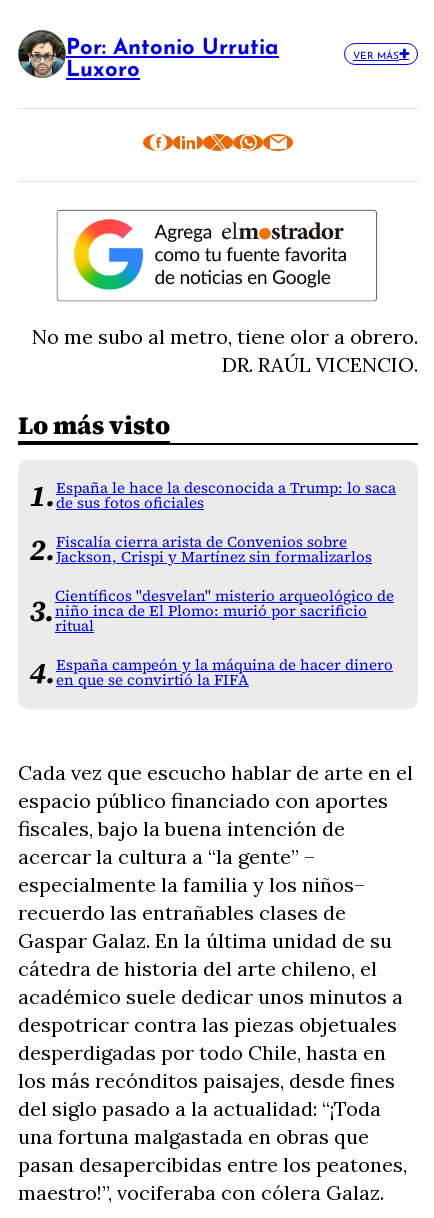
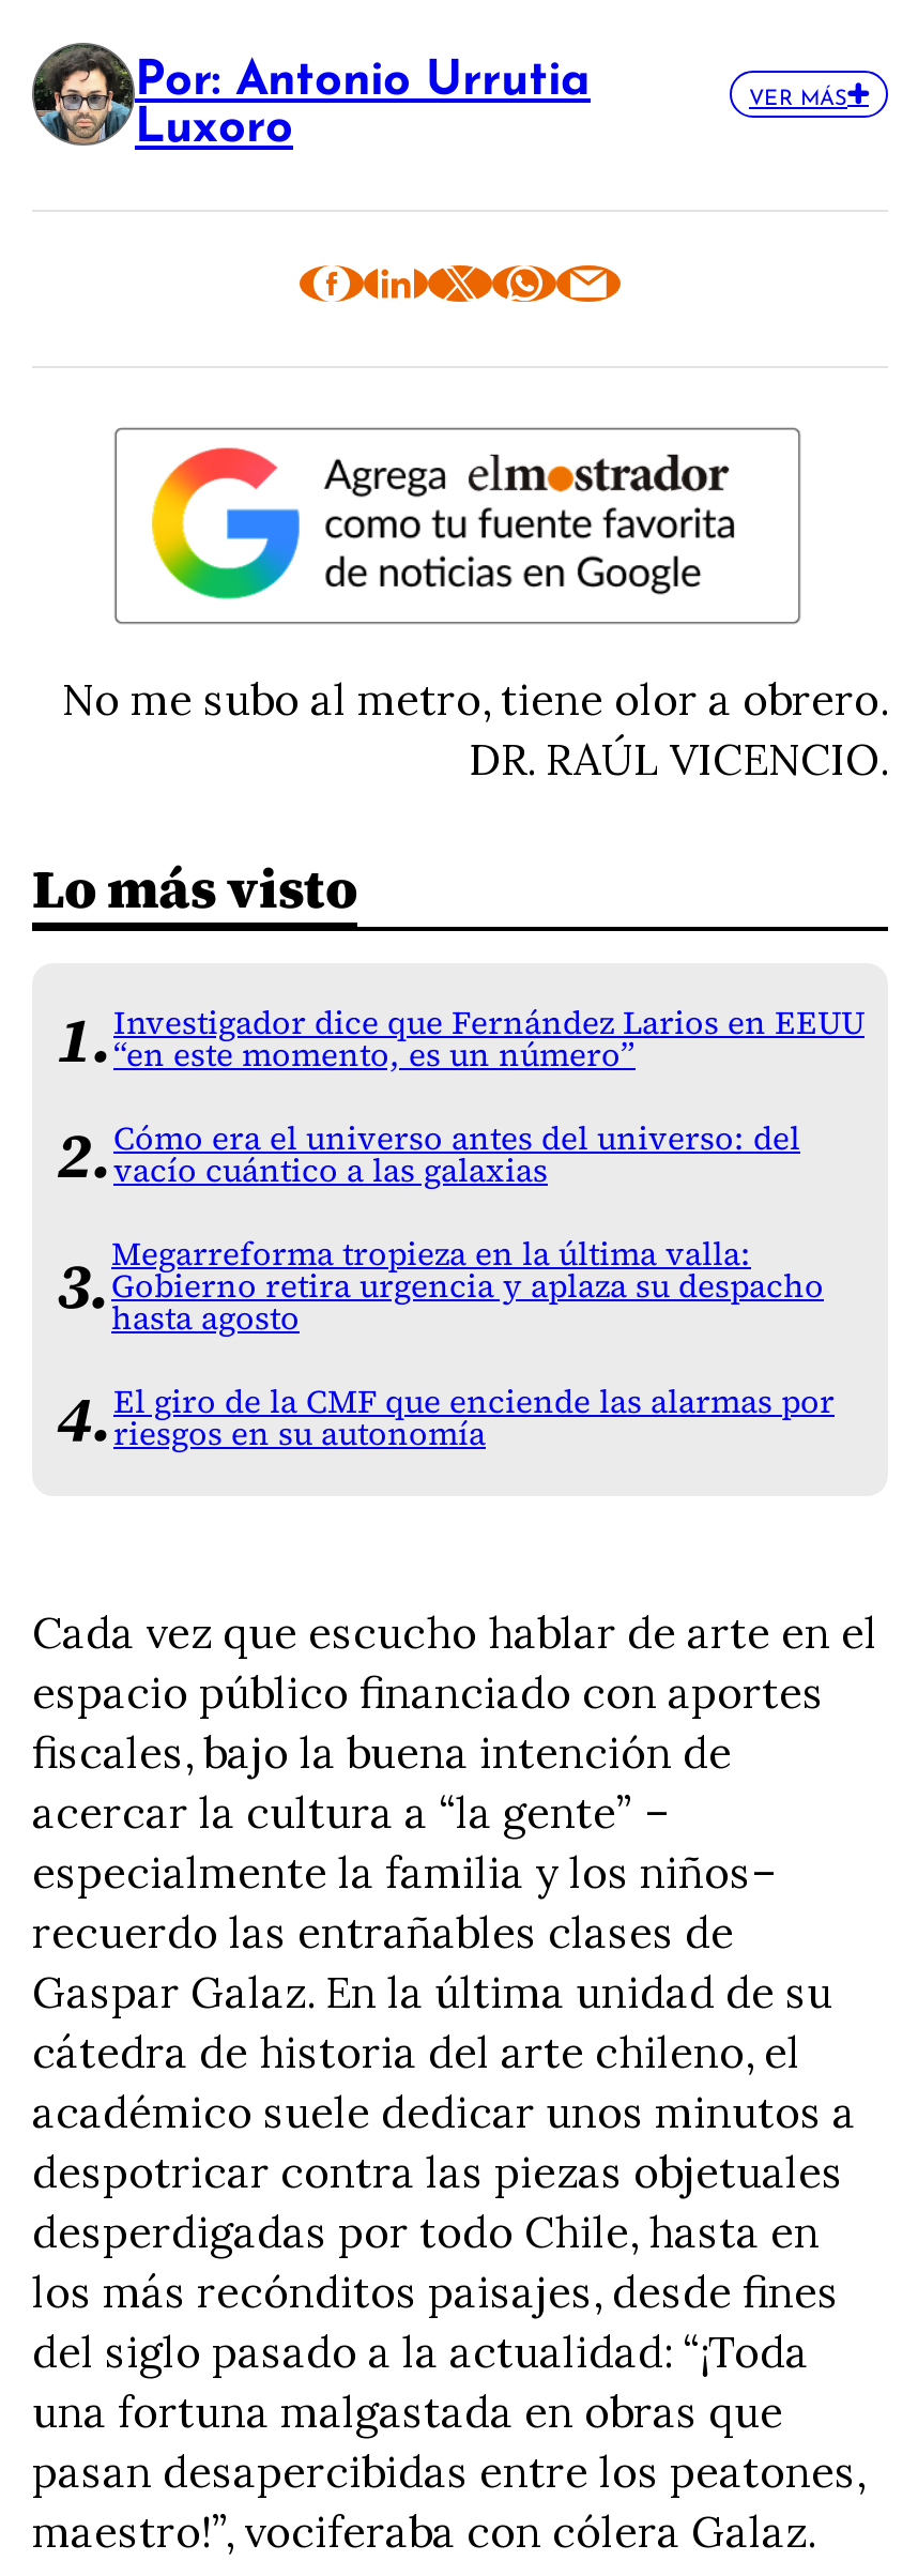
[56,478,396,513] España le hace la desconocida a Trump: lo saca | de sus fotos oficiales -> [113,1001,865,1076] Investigador dice que Fernández Larios en EEUU | “en este momento, es un número”
[56,532,372,567] Fiscalía cierra arista de Convenios sobre | Jackson, Crispi y Martínez sin formalizarlos -> [113,1117,800,1192] Cómo era el universo antes del universo: del | vacío cuántico a las galaxias
[55,586,394,636] Científicos "desvelan" misterio arqueológico de | niño inca de El Plomo: murió por sacrificio | ritual -> [111,1232,824,1339] Megarreforma tropieza en la última valla: | Gobierno retira urgencia y aplaza su despacho | hasta agosto
[56,655,393,690] España campeón y la máquina de hacer dinero | en que se convirtió la FIFA -> [113,1380,835,1455] El giro de la CMF que enciende las alarmas por | riesgos en su autonomía

